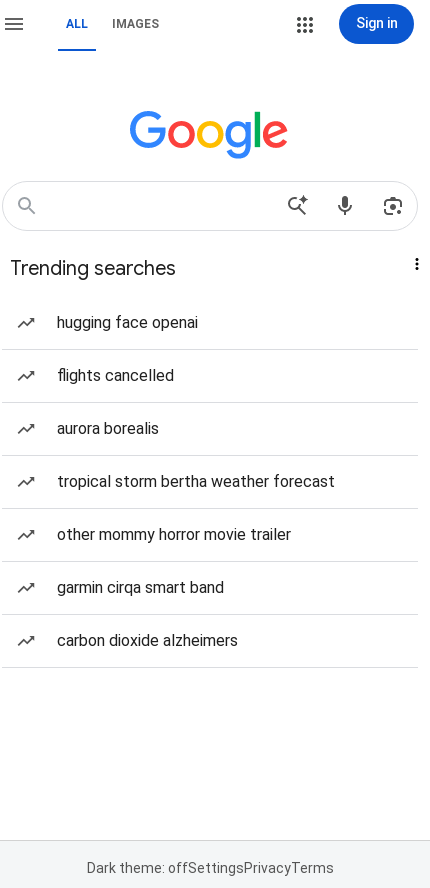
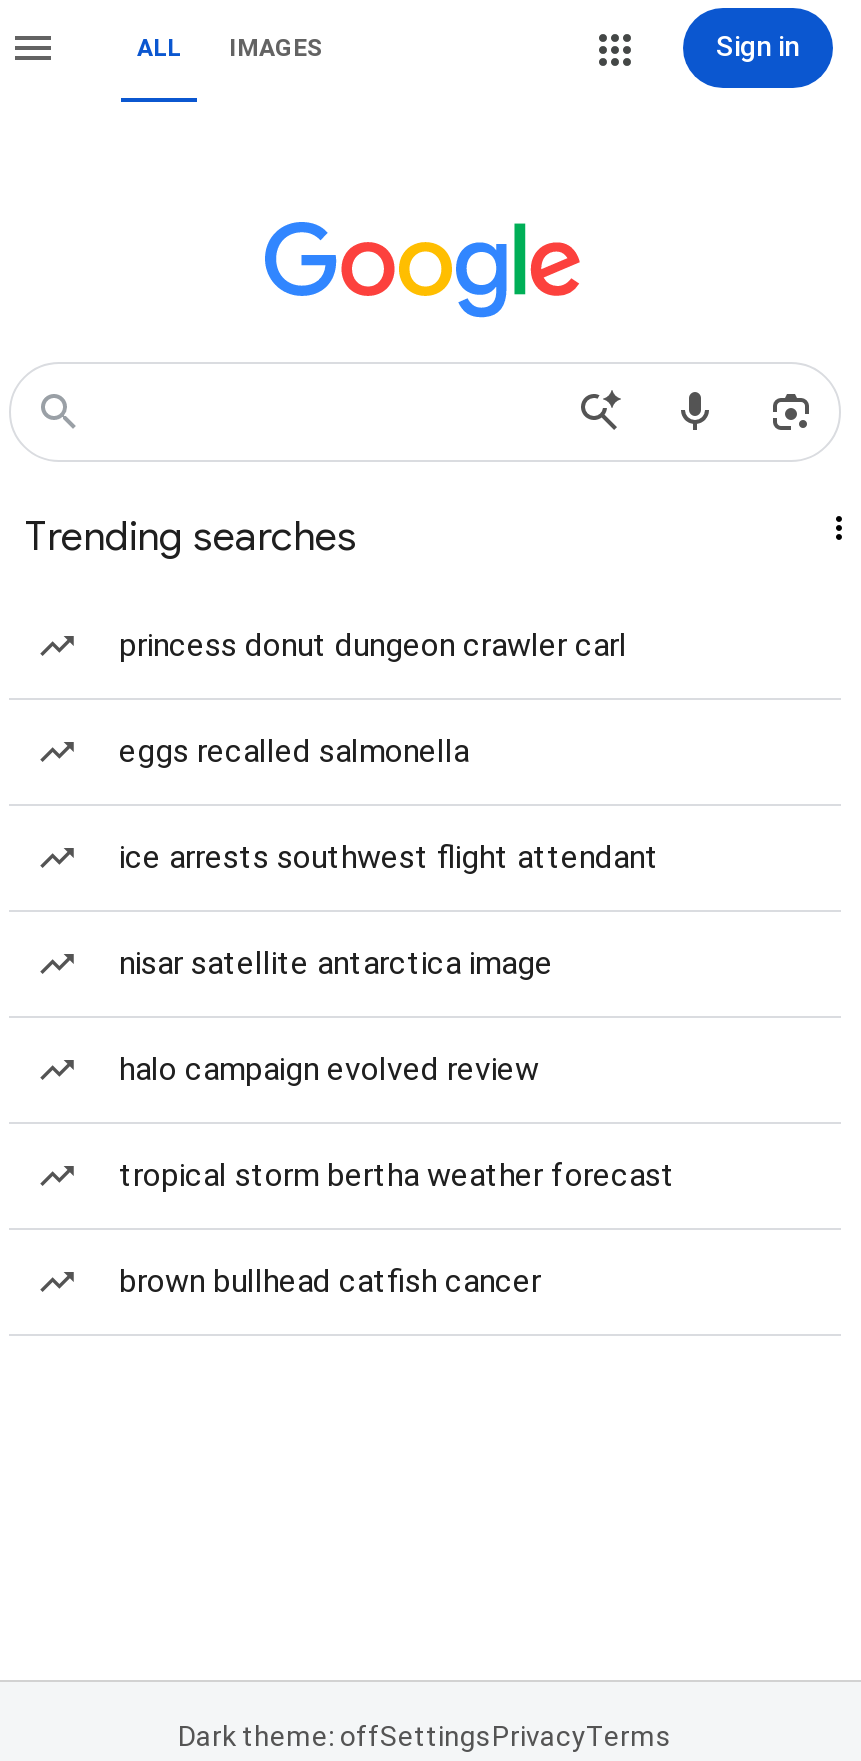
[57,313,198,438] hugging face openai | flights cancelled | aurora borealis -> [119,626,659,1088] princess donut dungeon crawler carl | eggs recalled salmonella | ice arrests southwest flight attendant | nisar satellite antarctica image | halo campaign evolved review
moved [57,472,335,491] -> [119,1156,675,1194]: tropical storm bertha weather forecast
[57,525,291,650] other mommy horror movie trailer | garmin cirqa smart band | carbon dioxide alzheimers -> [119,1262,541,1300] brown bullhead catfish cancer

